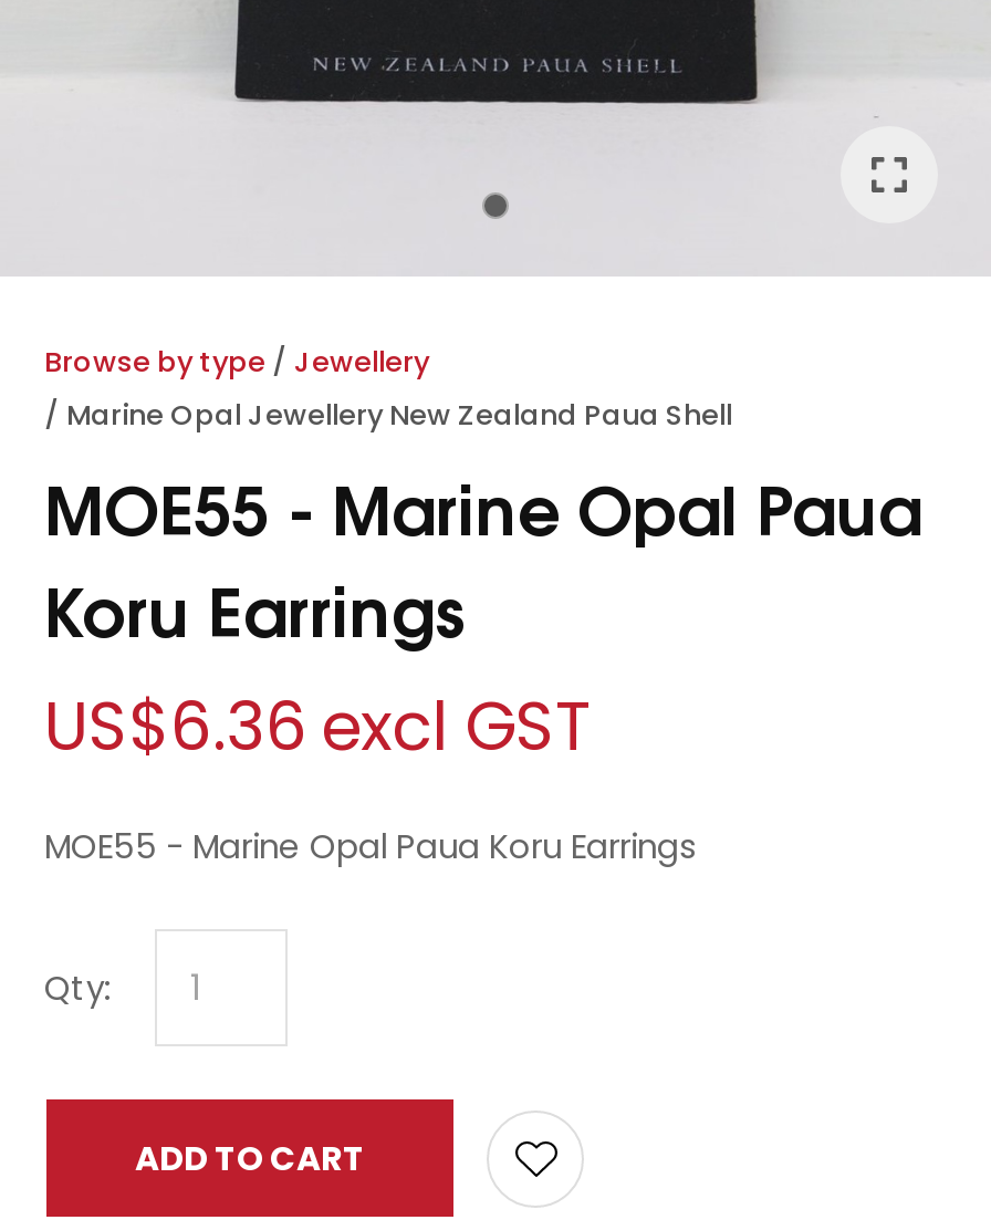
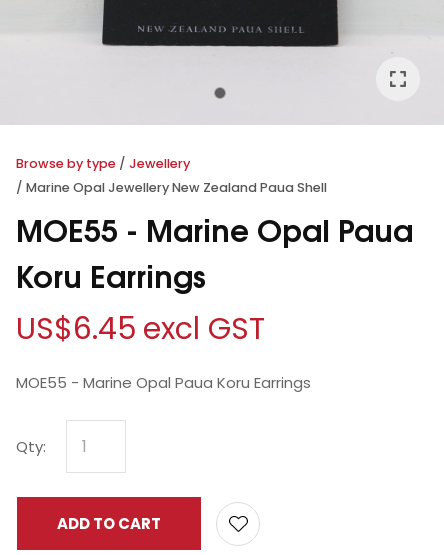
[44,681,591,774] US$6.36 excl GST -> [16,308,265,350] US$6.45 excl GST

